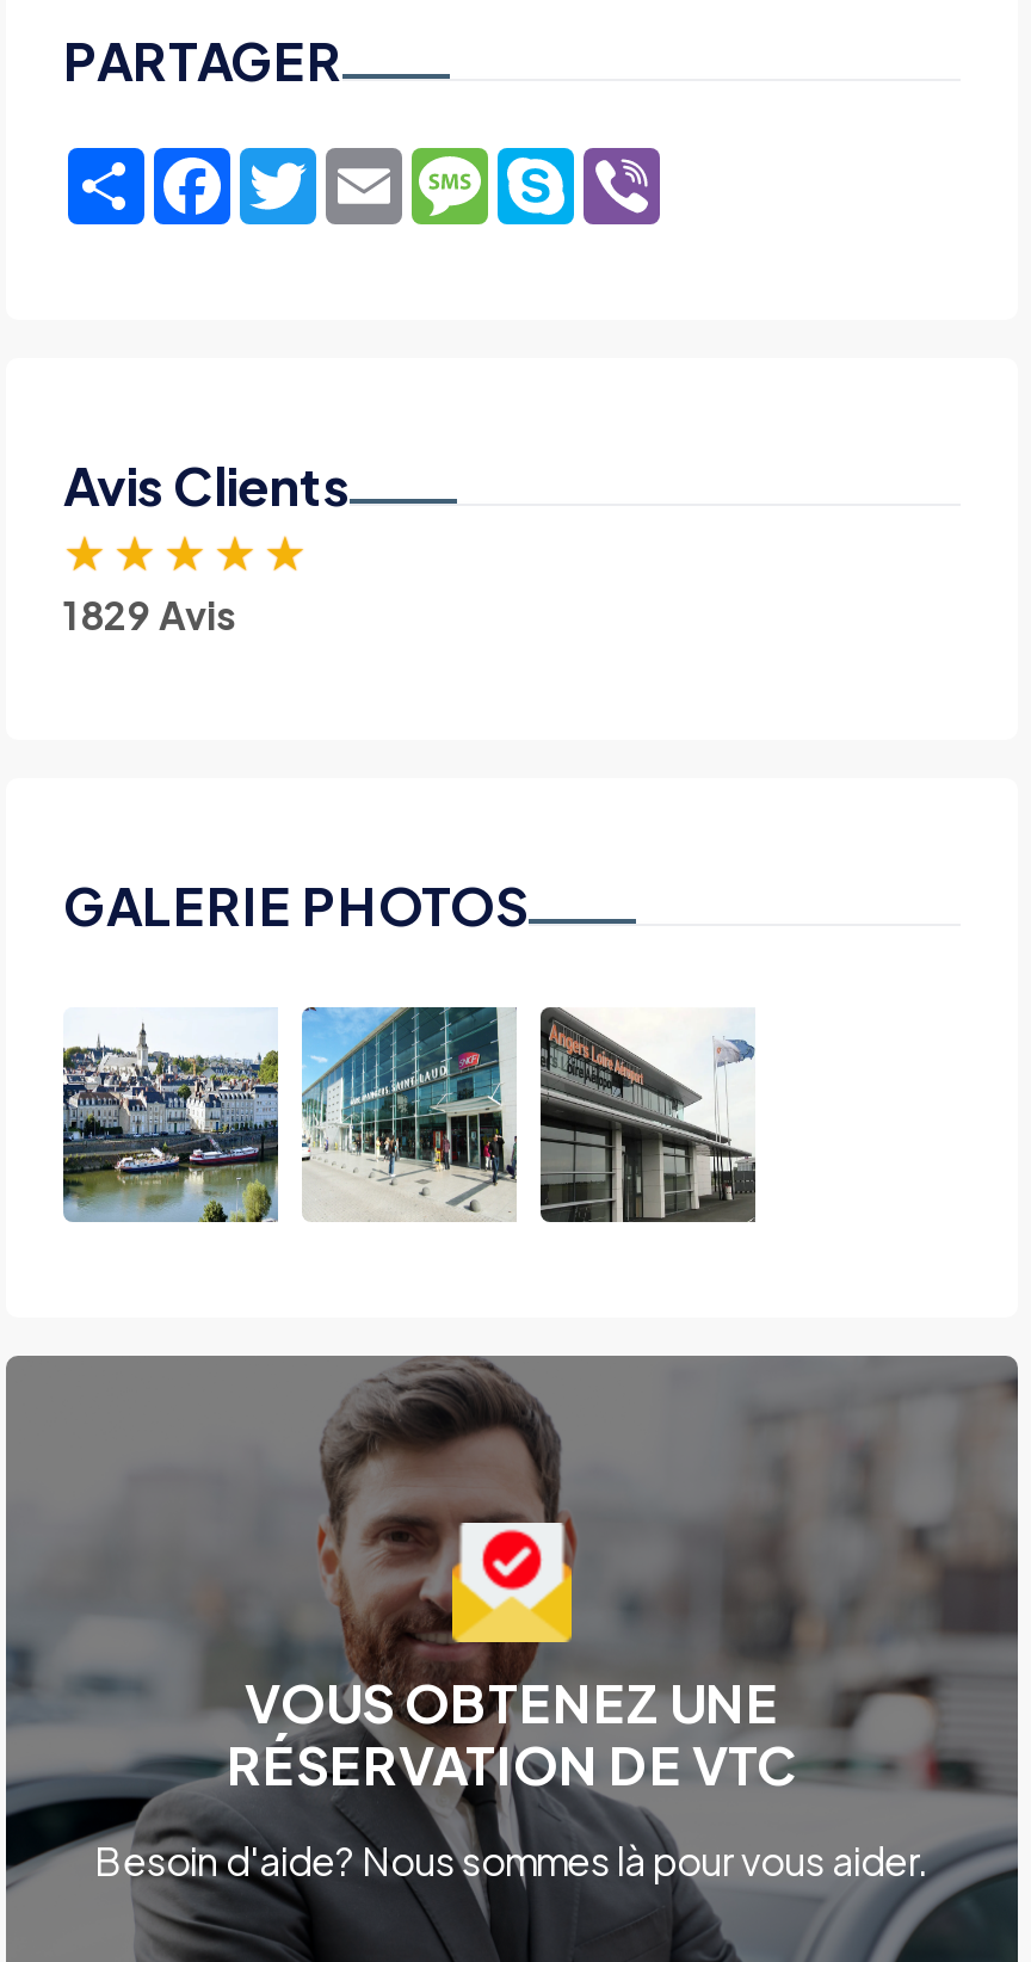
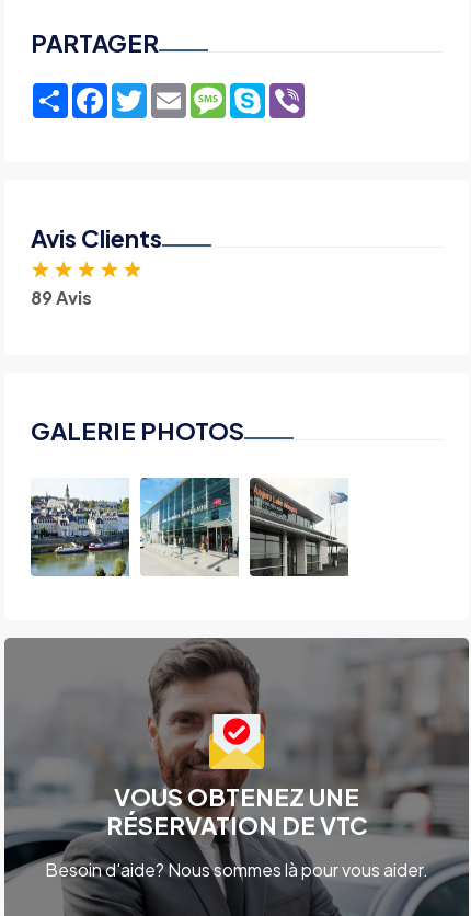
[63,590,237,640] 1829 Avis -> [31,286,92,309] 89 Avis

